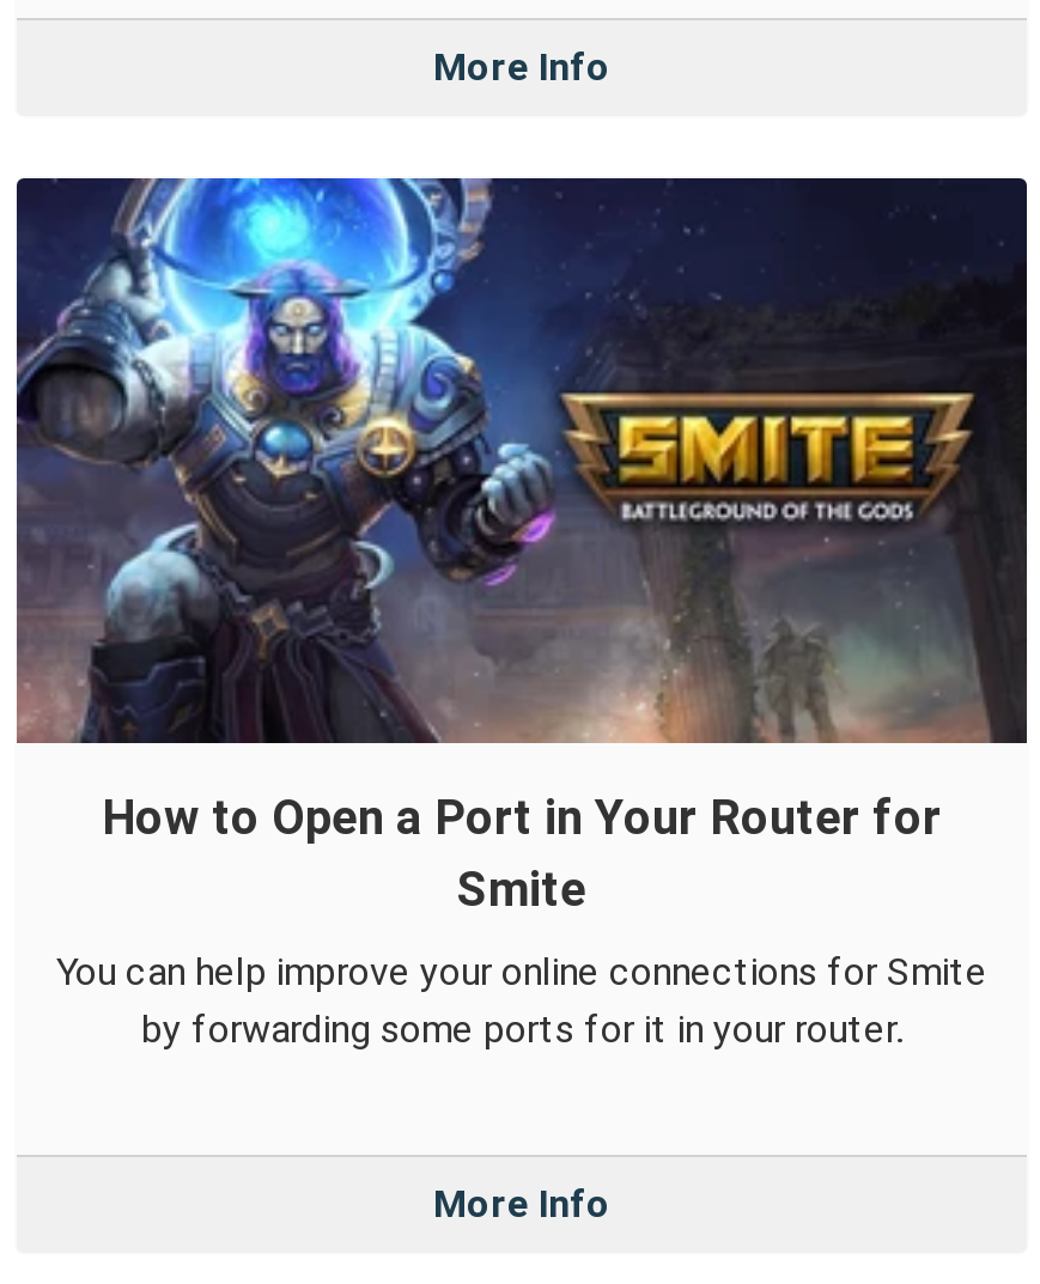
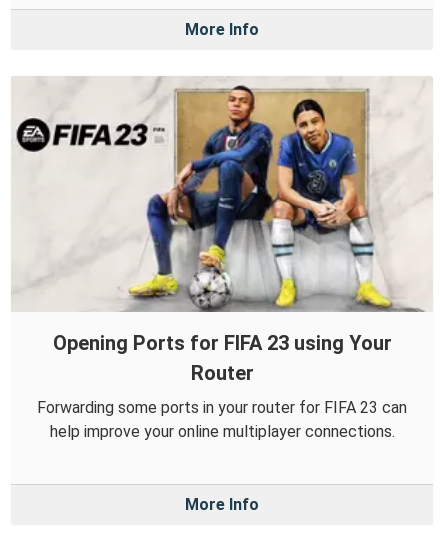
[14,175,1029,919] [image] | How to Open a Port in Your Router for | Smite -> [11,75,433,385] [image] | Opening Ports for FIFA 23 using Your | Router
[56,950,987,1053] You can help improve your online connections for Smite | by forwarding some ports for it in your router. -> [37,398,407,441] Forwarding some ports in your router for FIFA 23 can | help improve your online multiplayer connections.

